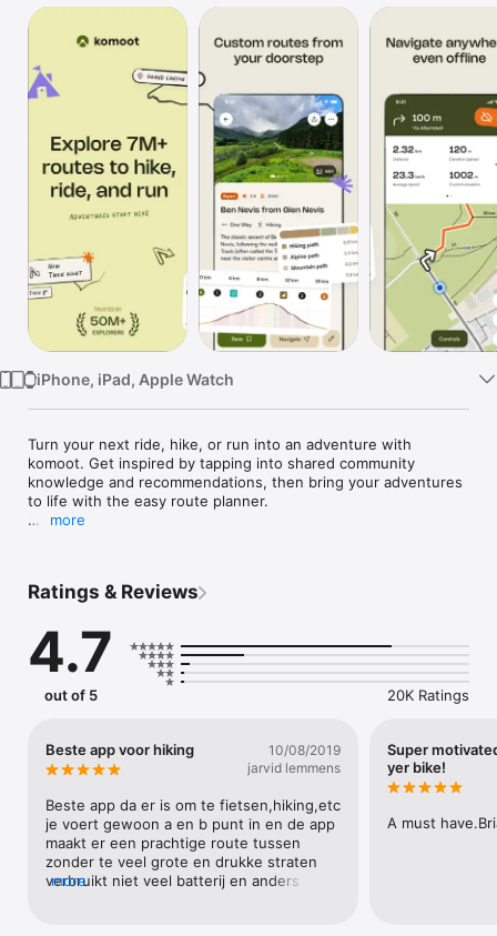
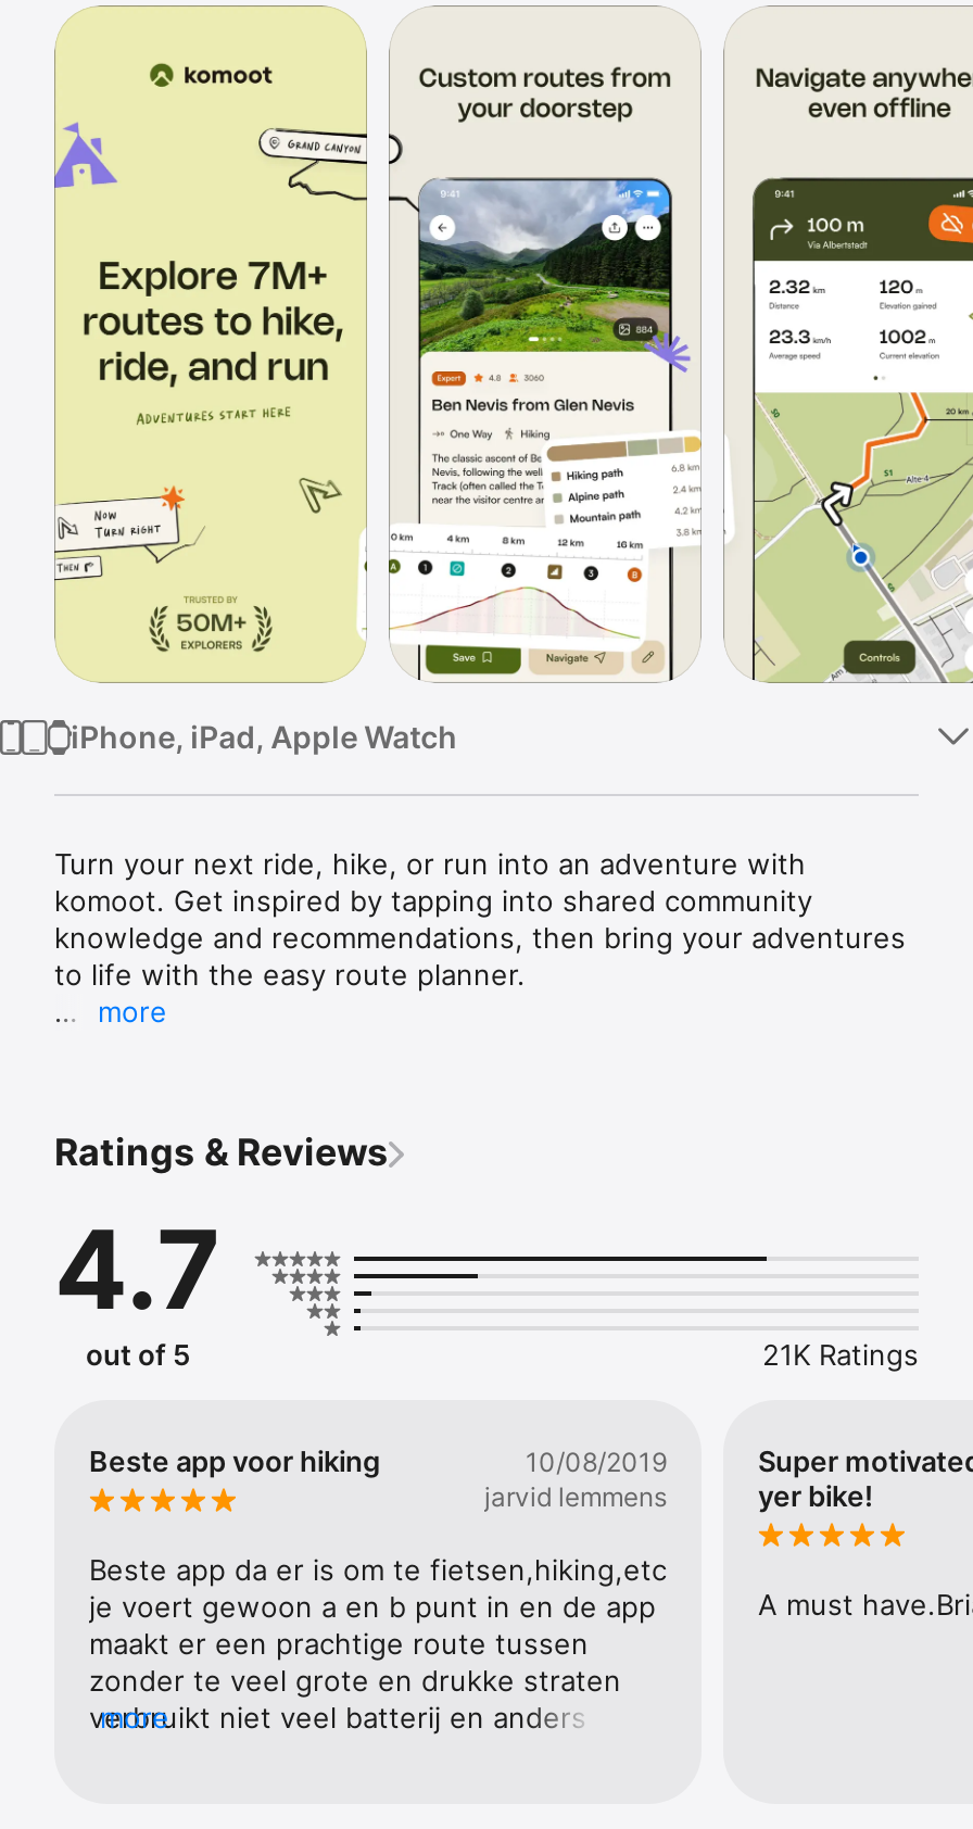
[387,686,469,704] 20K Ratings -> [762,1337,919,1371] 21K Ratings

